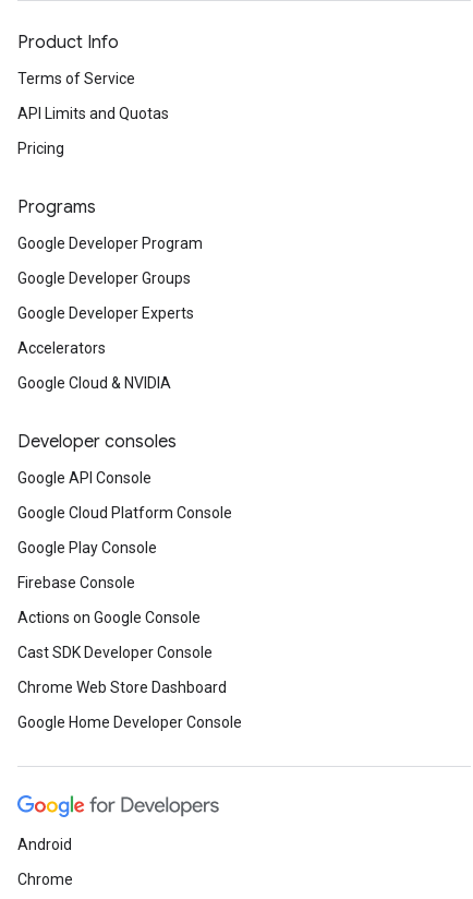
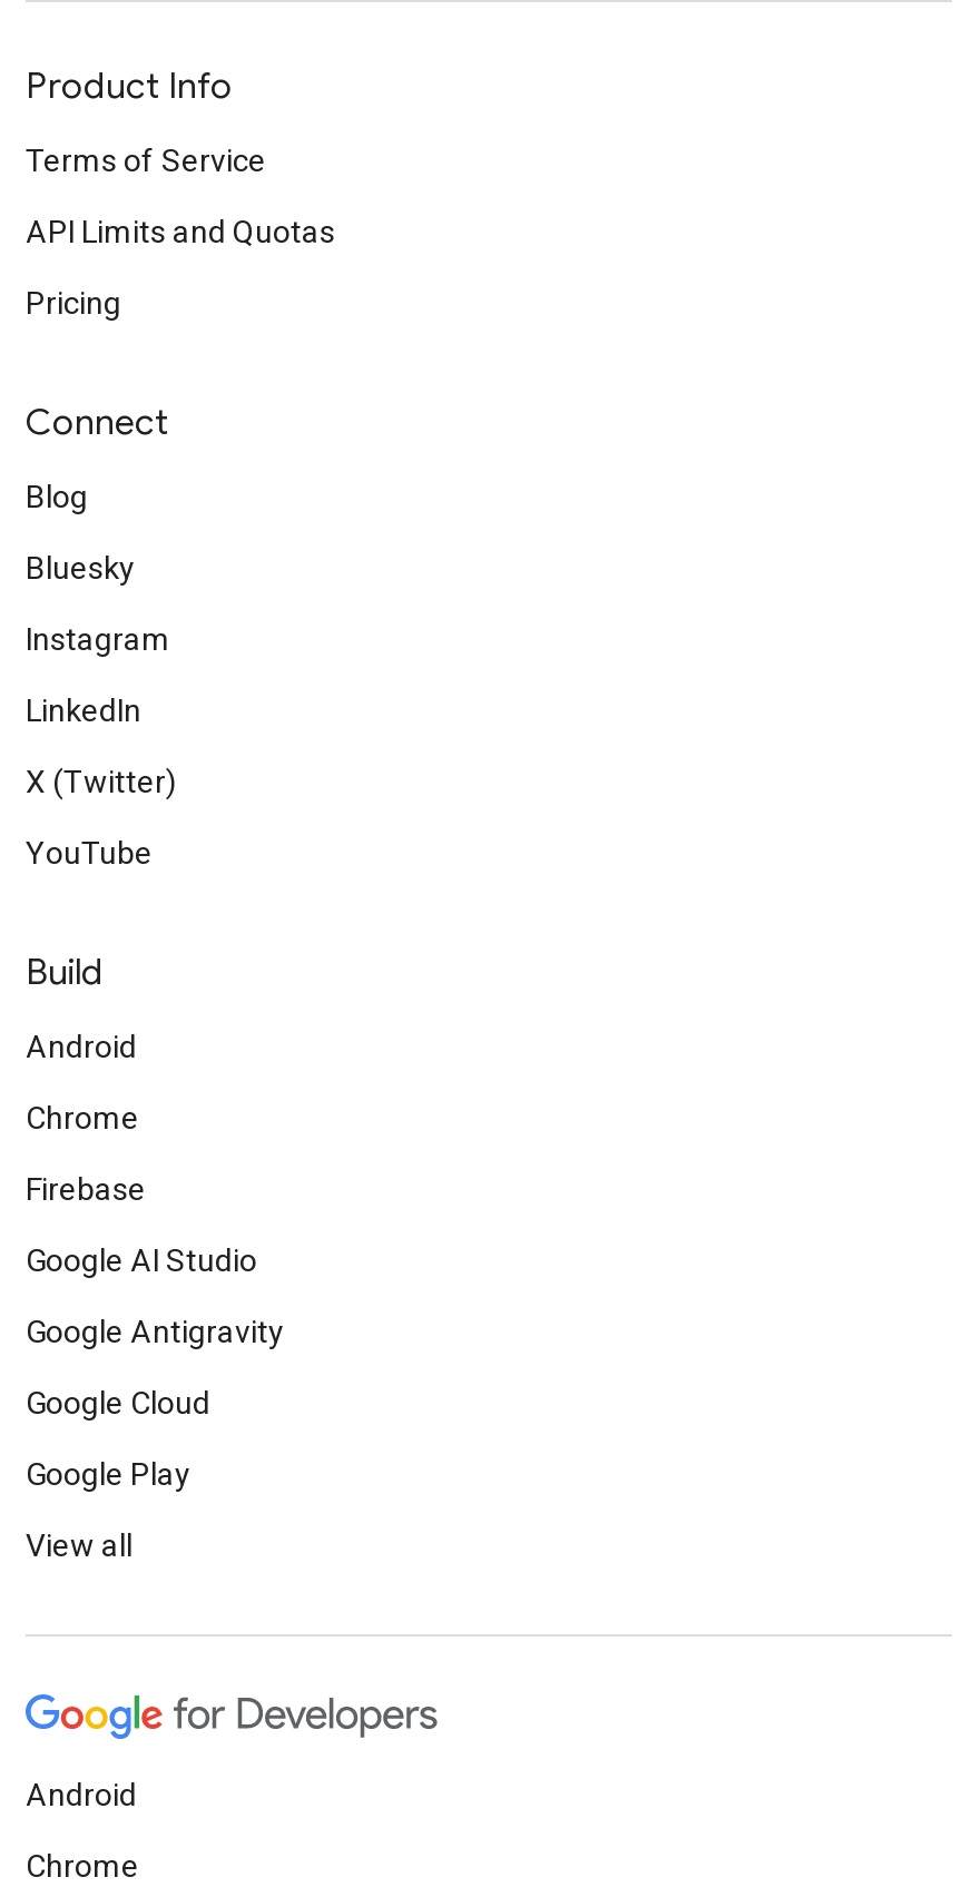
[17,196,242,731] Programs | Google Developer Program | Google Developer Groups | Google Developer Experts | Accelerators | Google Cloud & NVIDIA | Developer consoles | Google API Console | Google Cloud Platform Console | Google Play Console | Firebase Console | Actions on Google Console | Cast SDK Developer Console | Chrome Web Store Dashboard | Google Home Developer Console -> [26,401,284,1563] Connect | Blog | Bluesky | Instagram | LinkedIn | X (Twitter) | YouTube | Build | Android | Chrome | Firebase | Google AI Studio | Google Antigravity | Google Cloud | Google Play | View all

